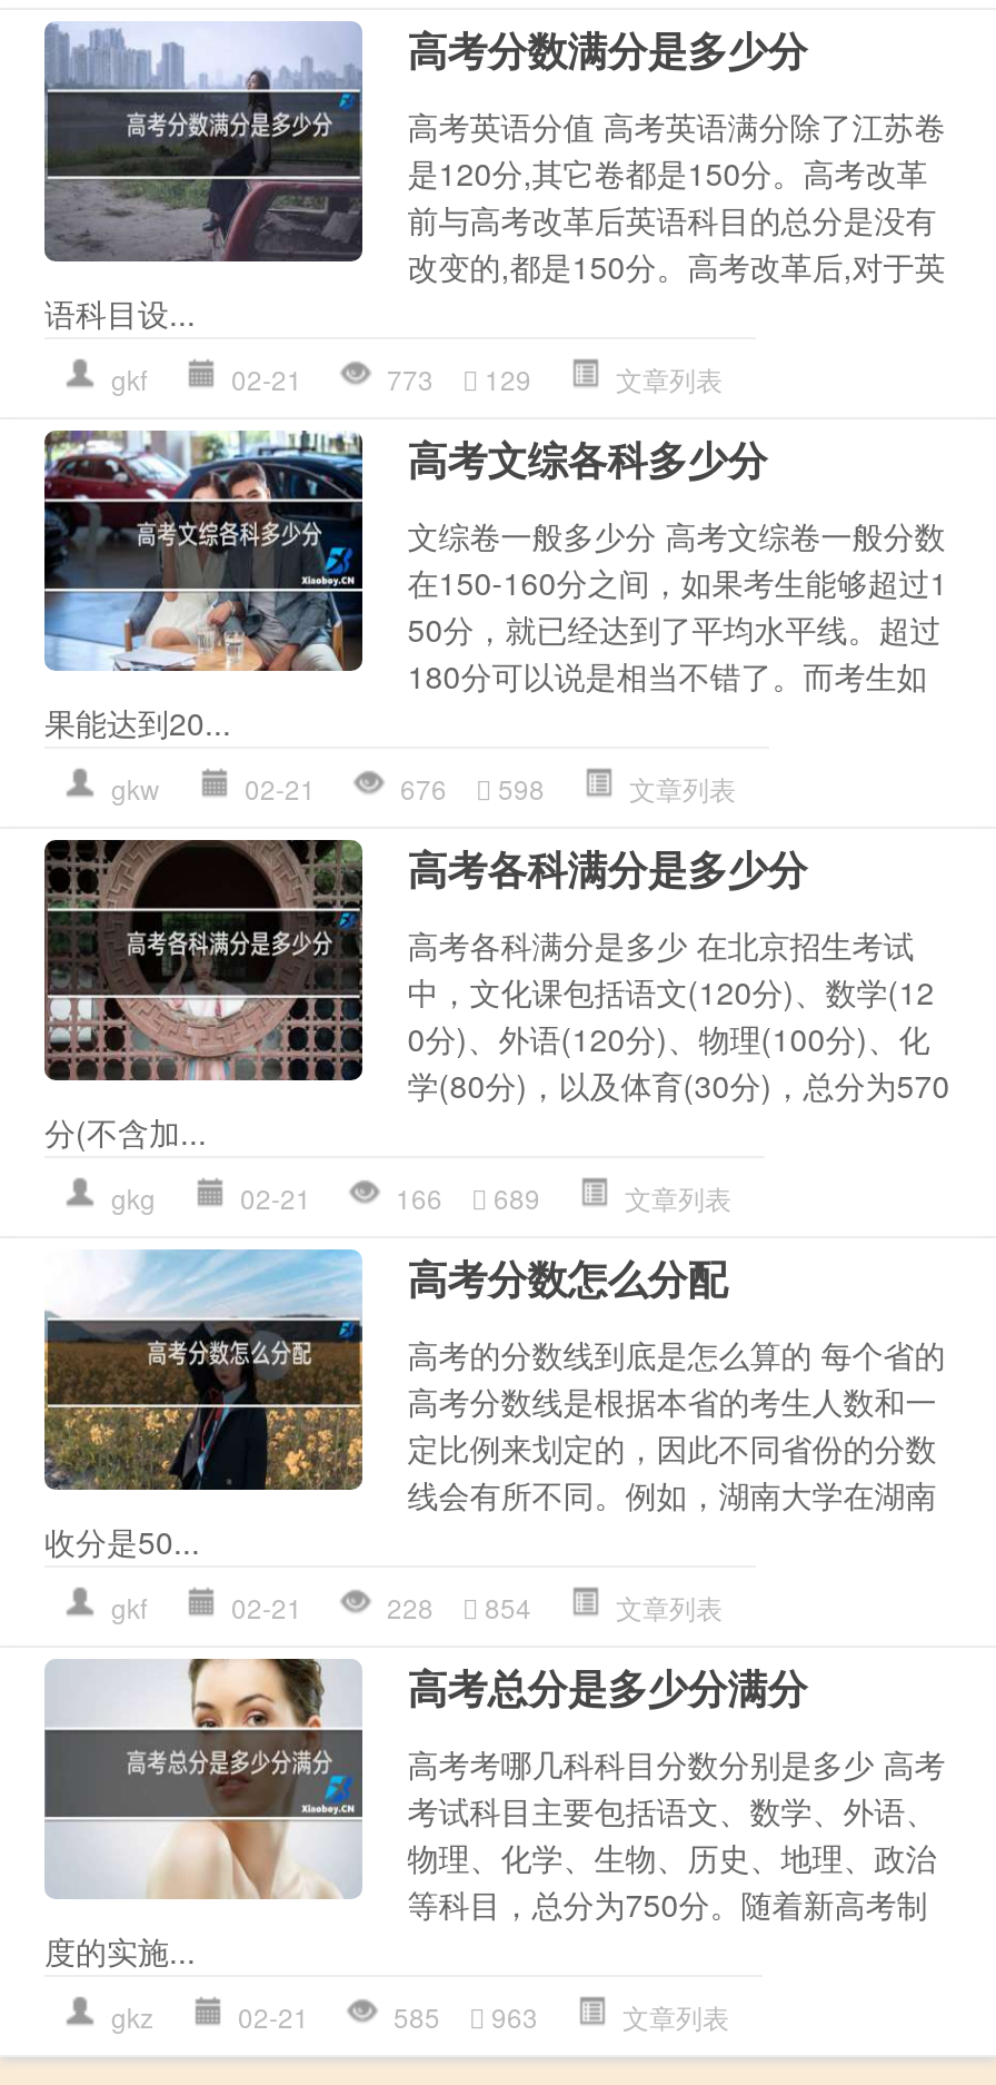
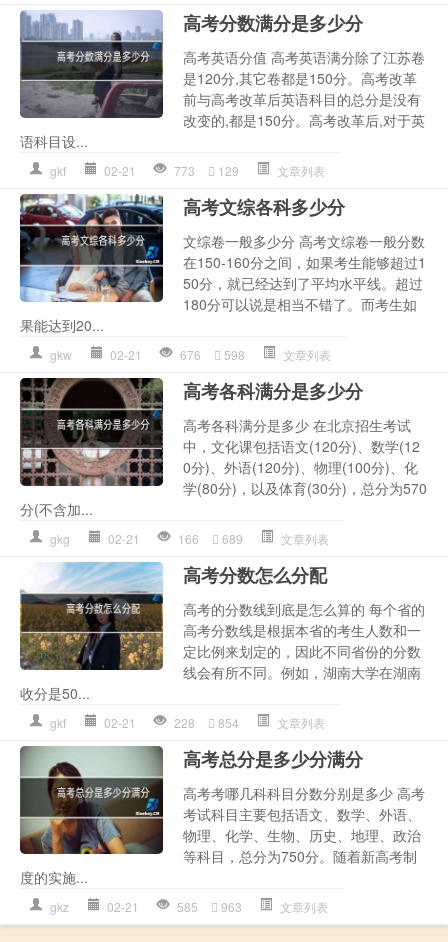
[44,1659,362,1899] [image] -> [19,746,164,855] [image]

